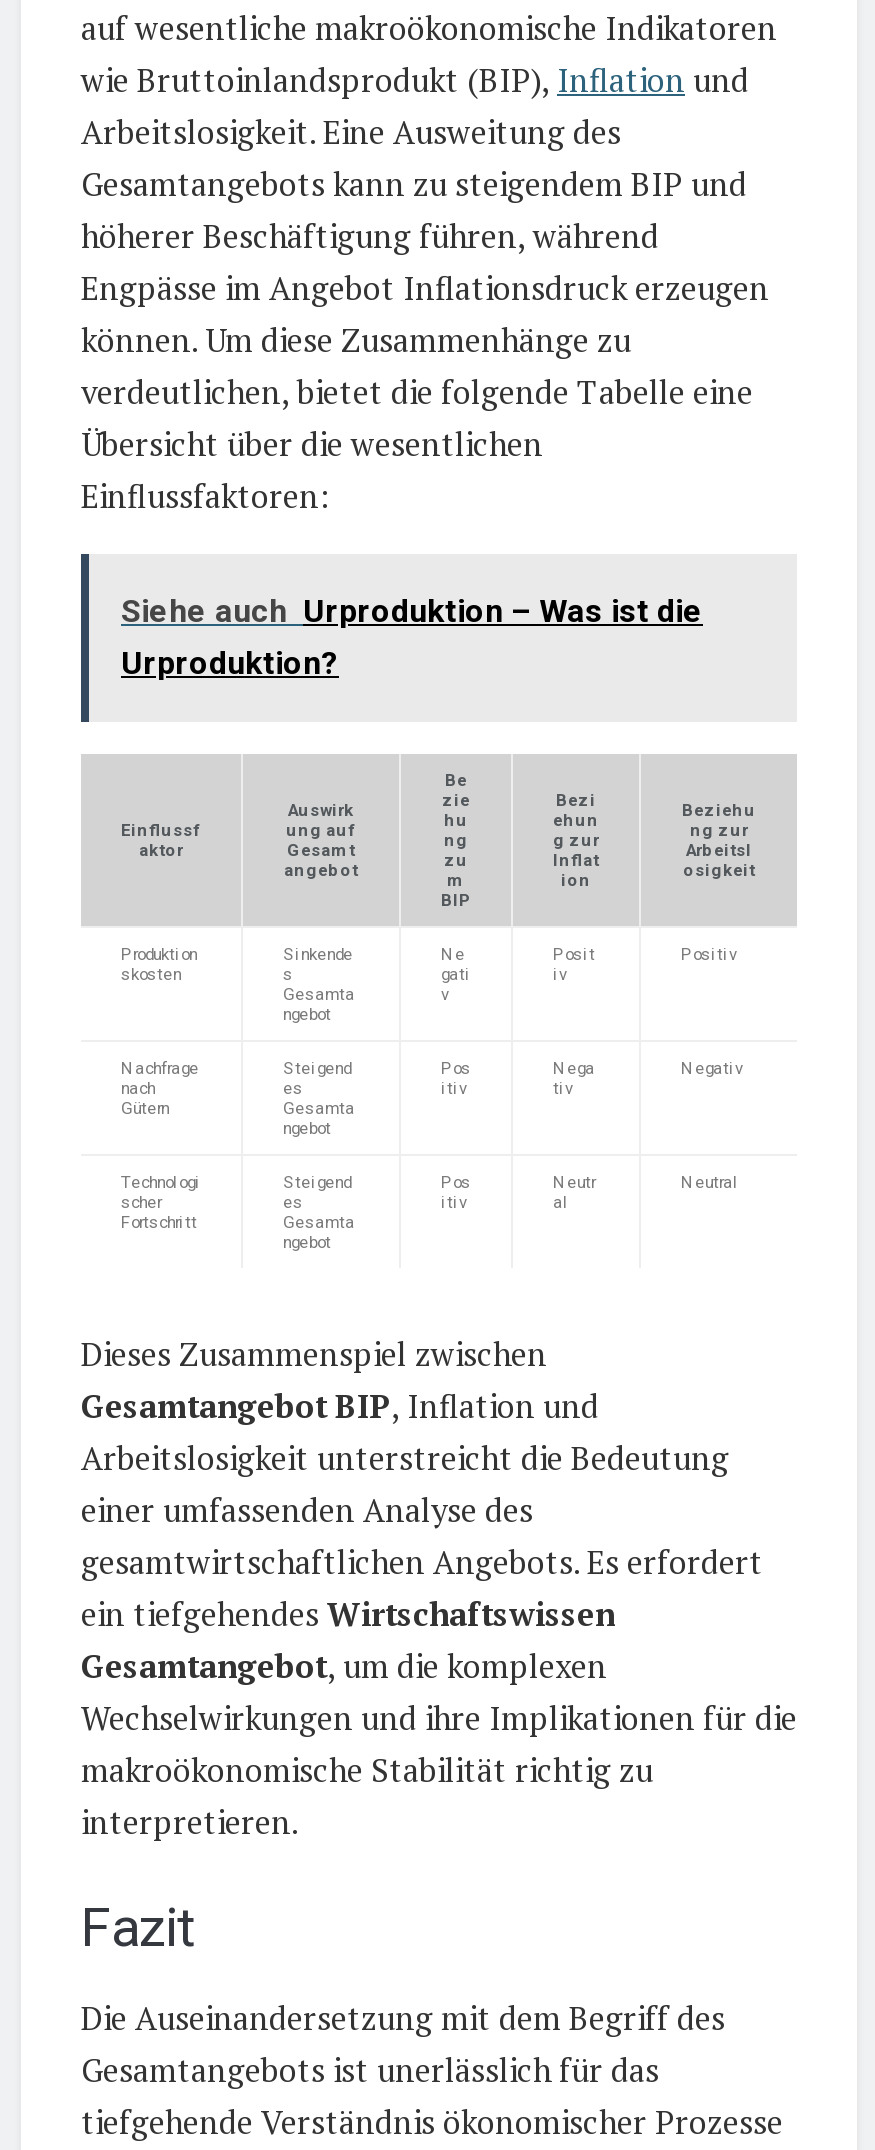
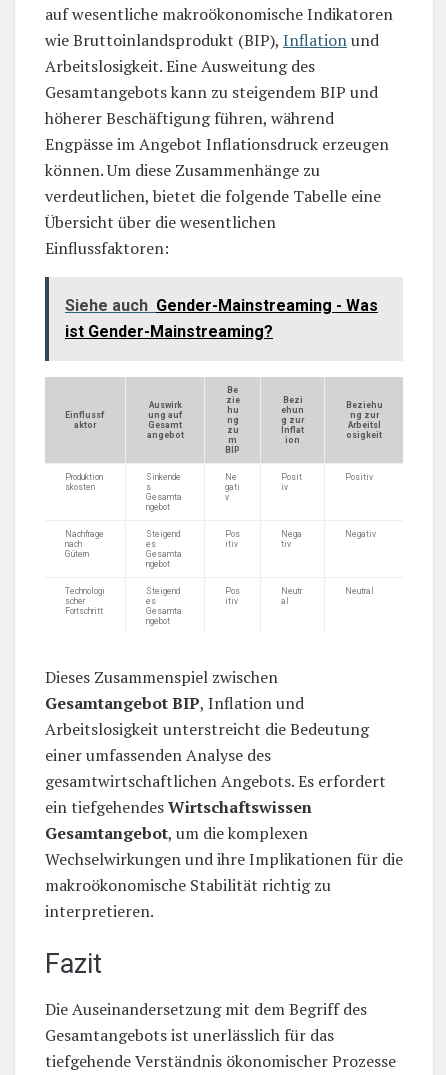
[121,591,703,681] Siehe auch Urproduktion – Was ist die | Urproduktion? -> [65,296,378,341] Siehe auch Gender-Mainstreaming - Was | ist Gender-Mainstreaming?

